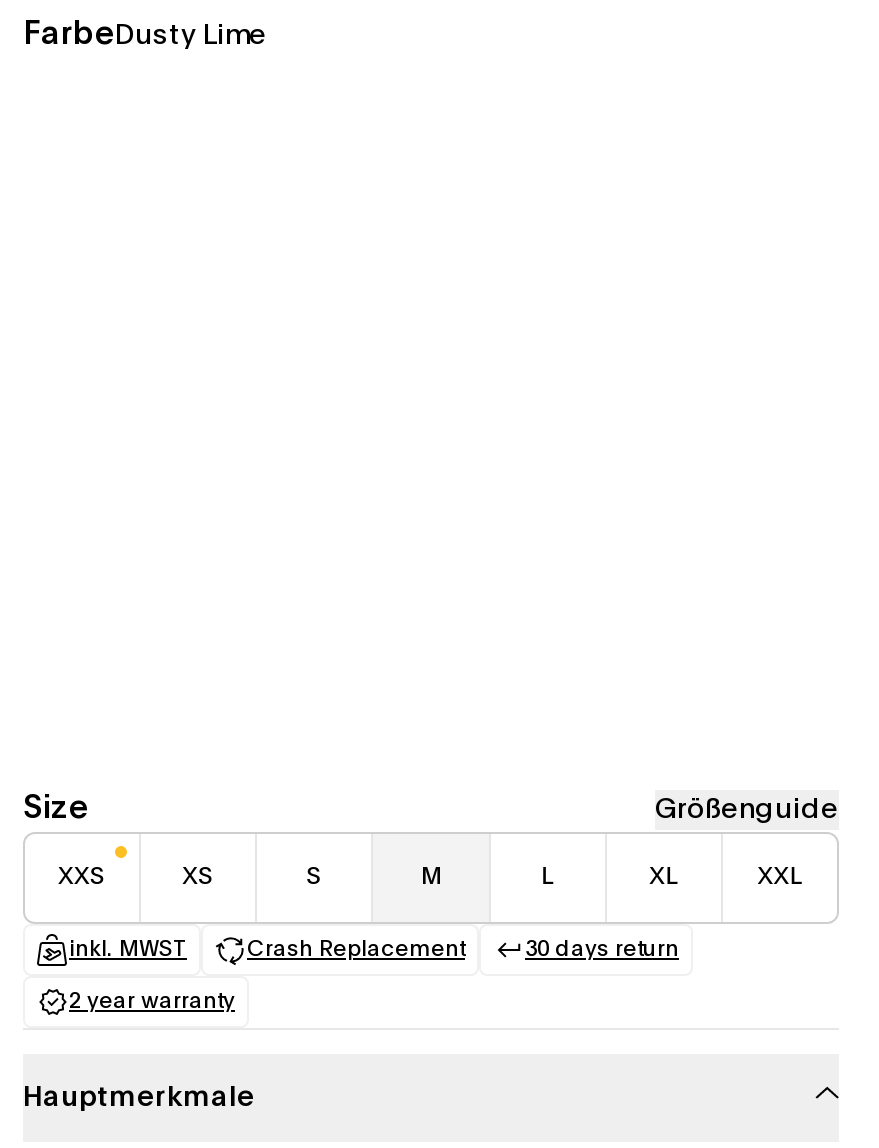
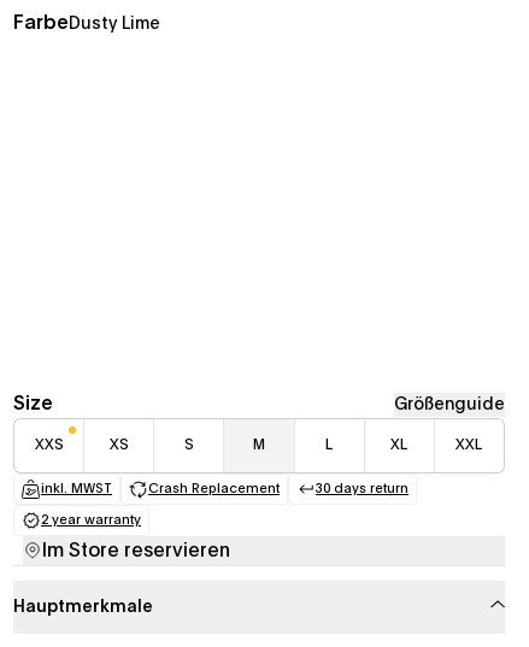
moved [23,791,839,1011] -> [13,394,505,526]: Size | Größenguide | XXS | ... | 30 days return | 2 year warranty
none -> [42,541,230,560] Im Store reservieren

